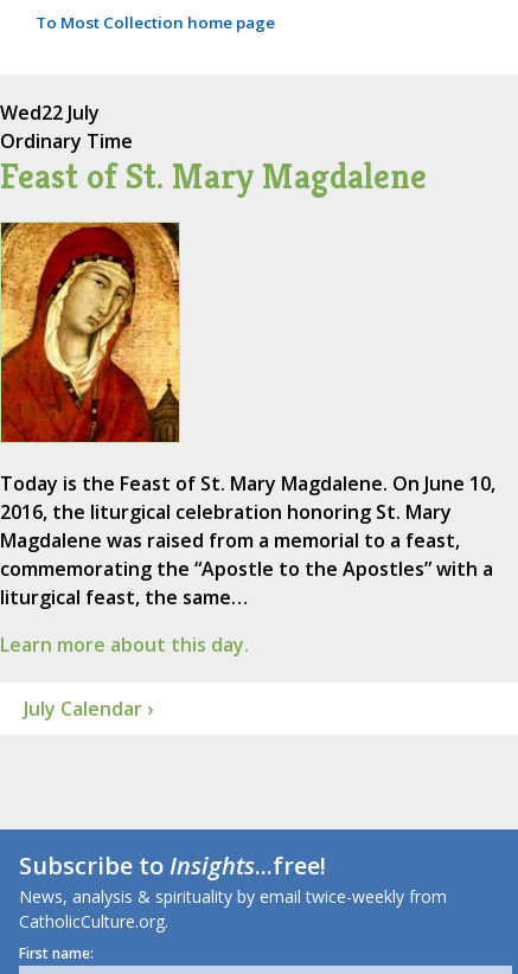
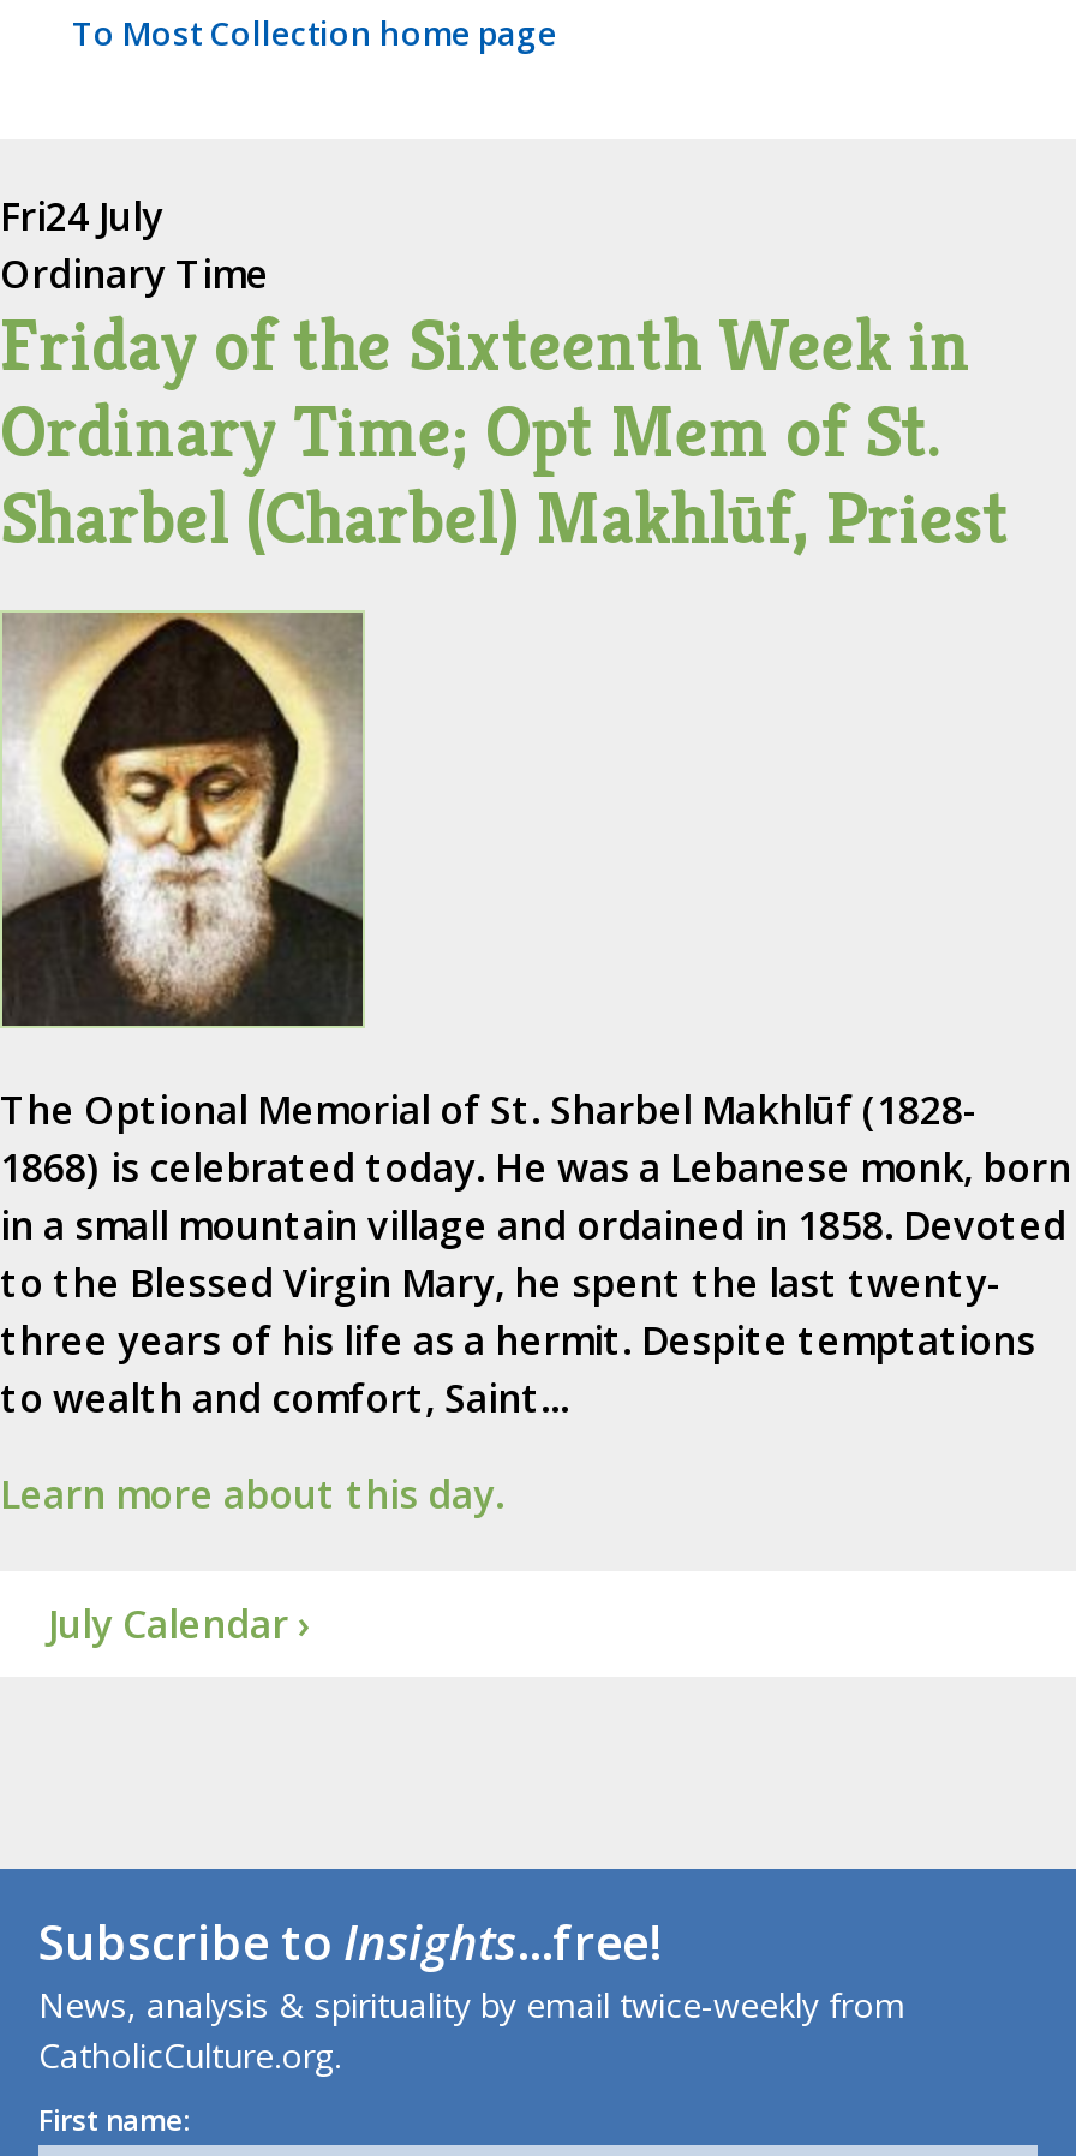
[0,99,100,125] Wed22 July -> [0,189,163,242] Fri24 July
[0,154,427,199] Feast of St. Mary Magdalene -> [0,300,1009,564] Friday of the Sixteenth Week in | Ordinary Time; Opt Mem of St. | Sharbel (Charbel) Makhlūf, Priest
[4,293,180,432] [image] -> [7,610,365,922] [image]
[0,470,495,610] Today is the Feast of St. Mary Magdalene. On June 10, | 2016, the liturgical celebration honoring St. Mary | Magdalene was raised from a memorial to a feast, | commemorating the “Apostle to the Apostles” with a | liturgical feast, the same… -> [0,1083,1071,1424] The Optional Memorial of St. Sharbel Makhlūf (1828- | 1868) is celebrated today. He was a Lebanese monk, born | in a small mountain village and ordained in 1858. Devoted | to the Blessed Virgin Mary, he spent the last twenty- | three years of his life as a hermit. Despite temptations | to wealth and comfort, Saint…

